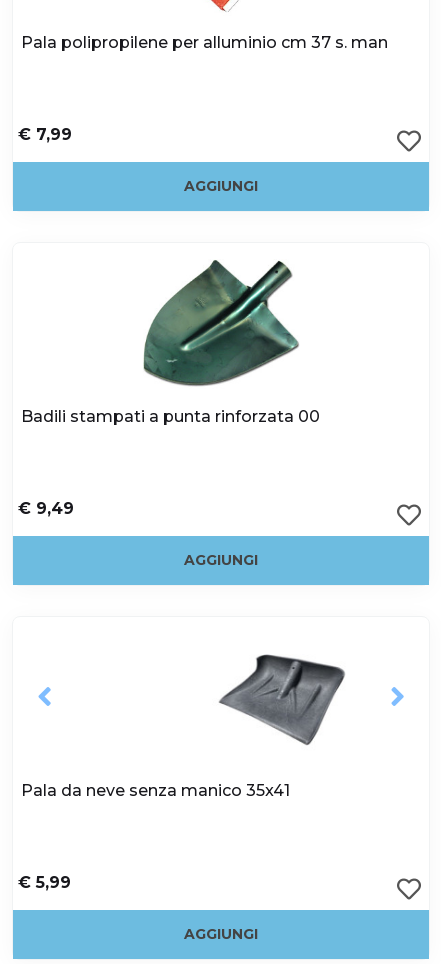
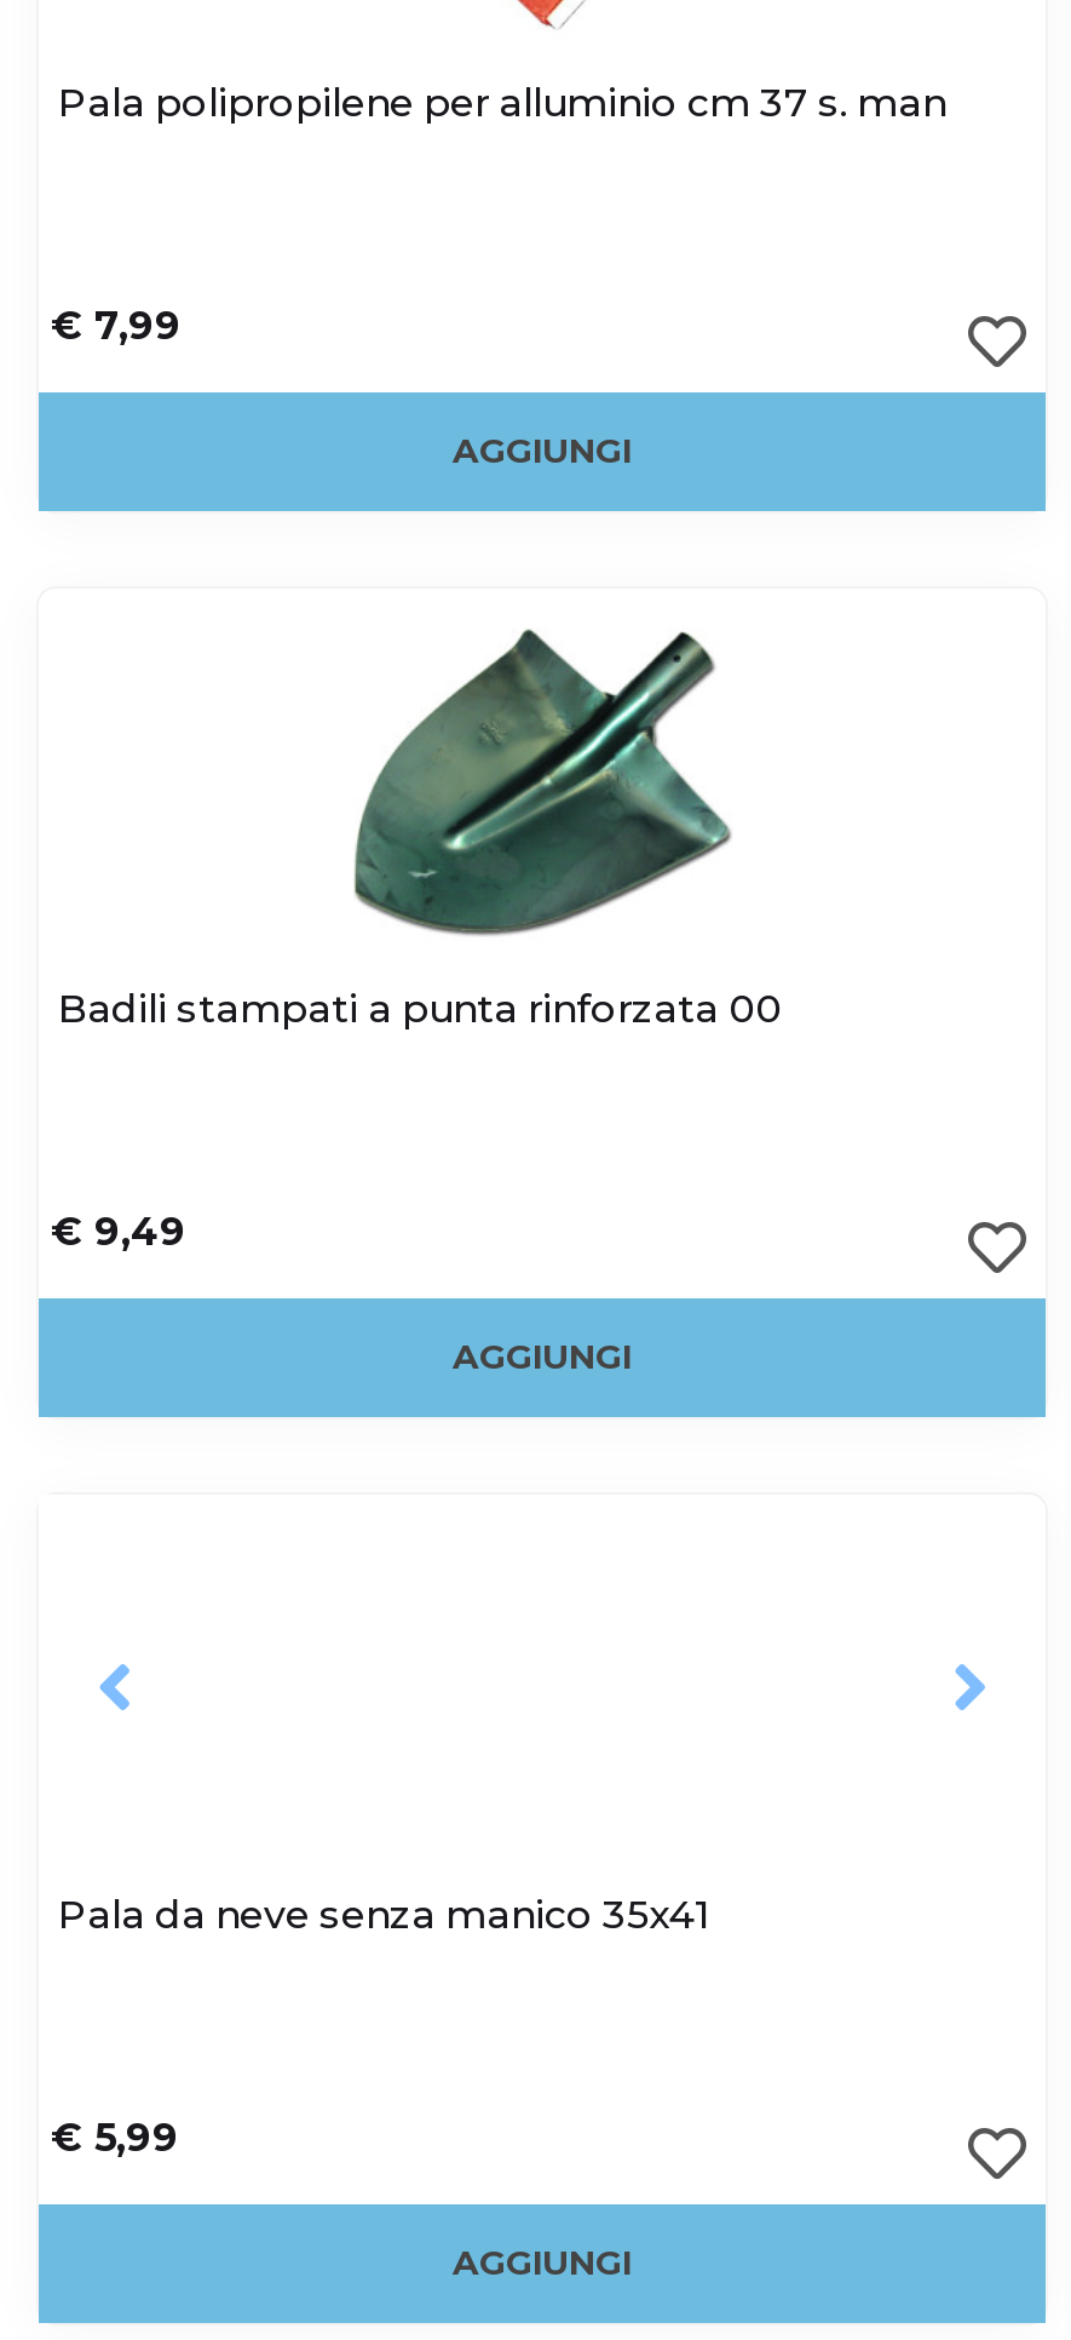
[218,654,346,746] [image] -> none

